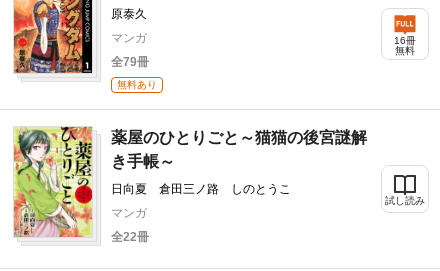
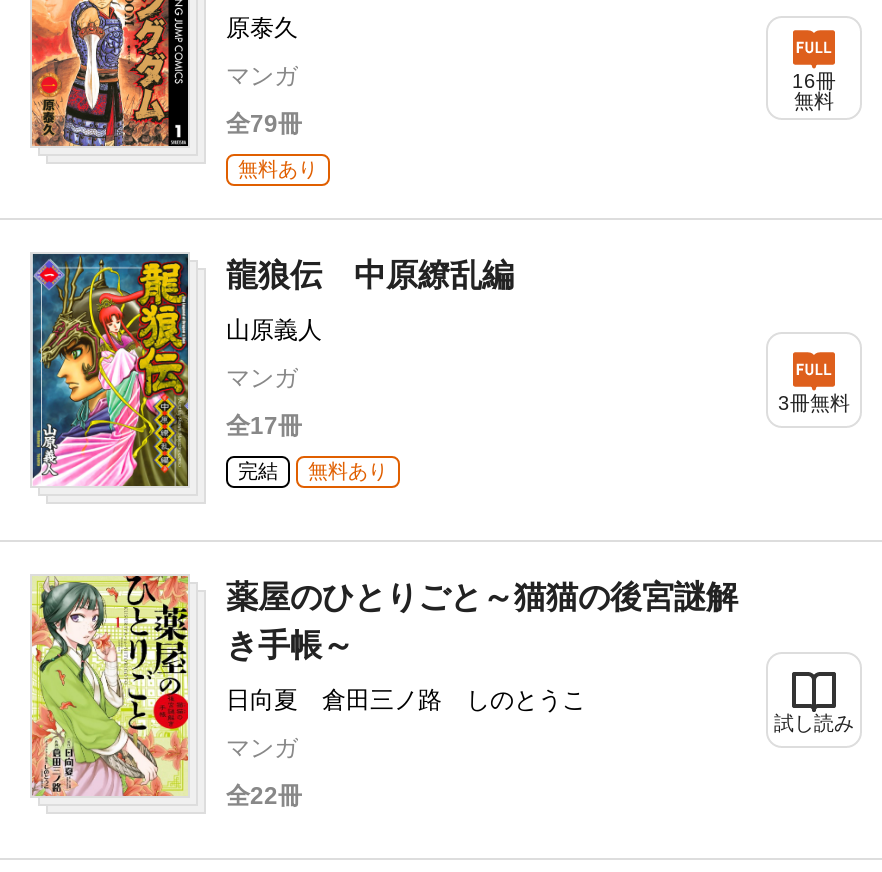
none -> [30,252,514,488] [image] | 龍狼伝 中原繚乱編 | 山原義人 | マンガ | 全17冊 | 完結 | 無料あり
none -> [778,391,850,413] 3冊無料

